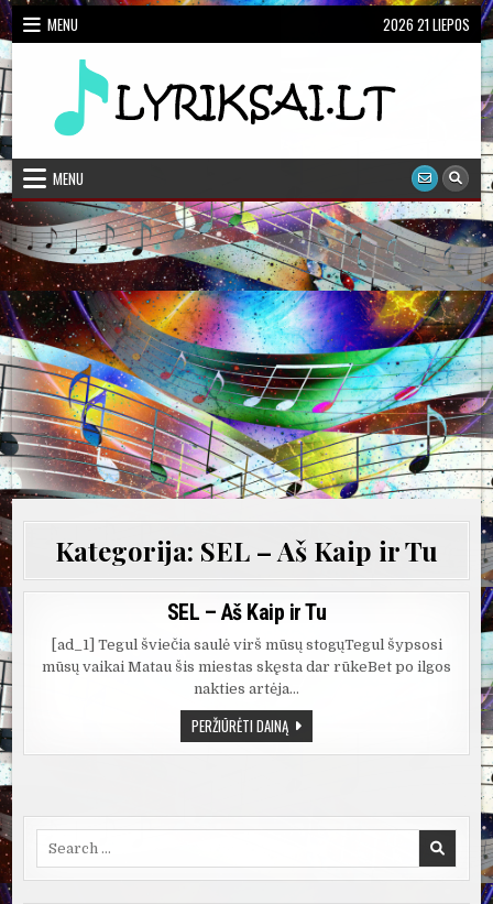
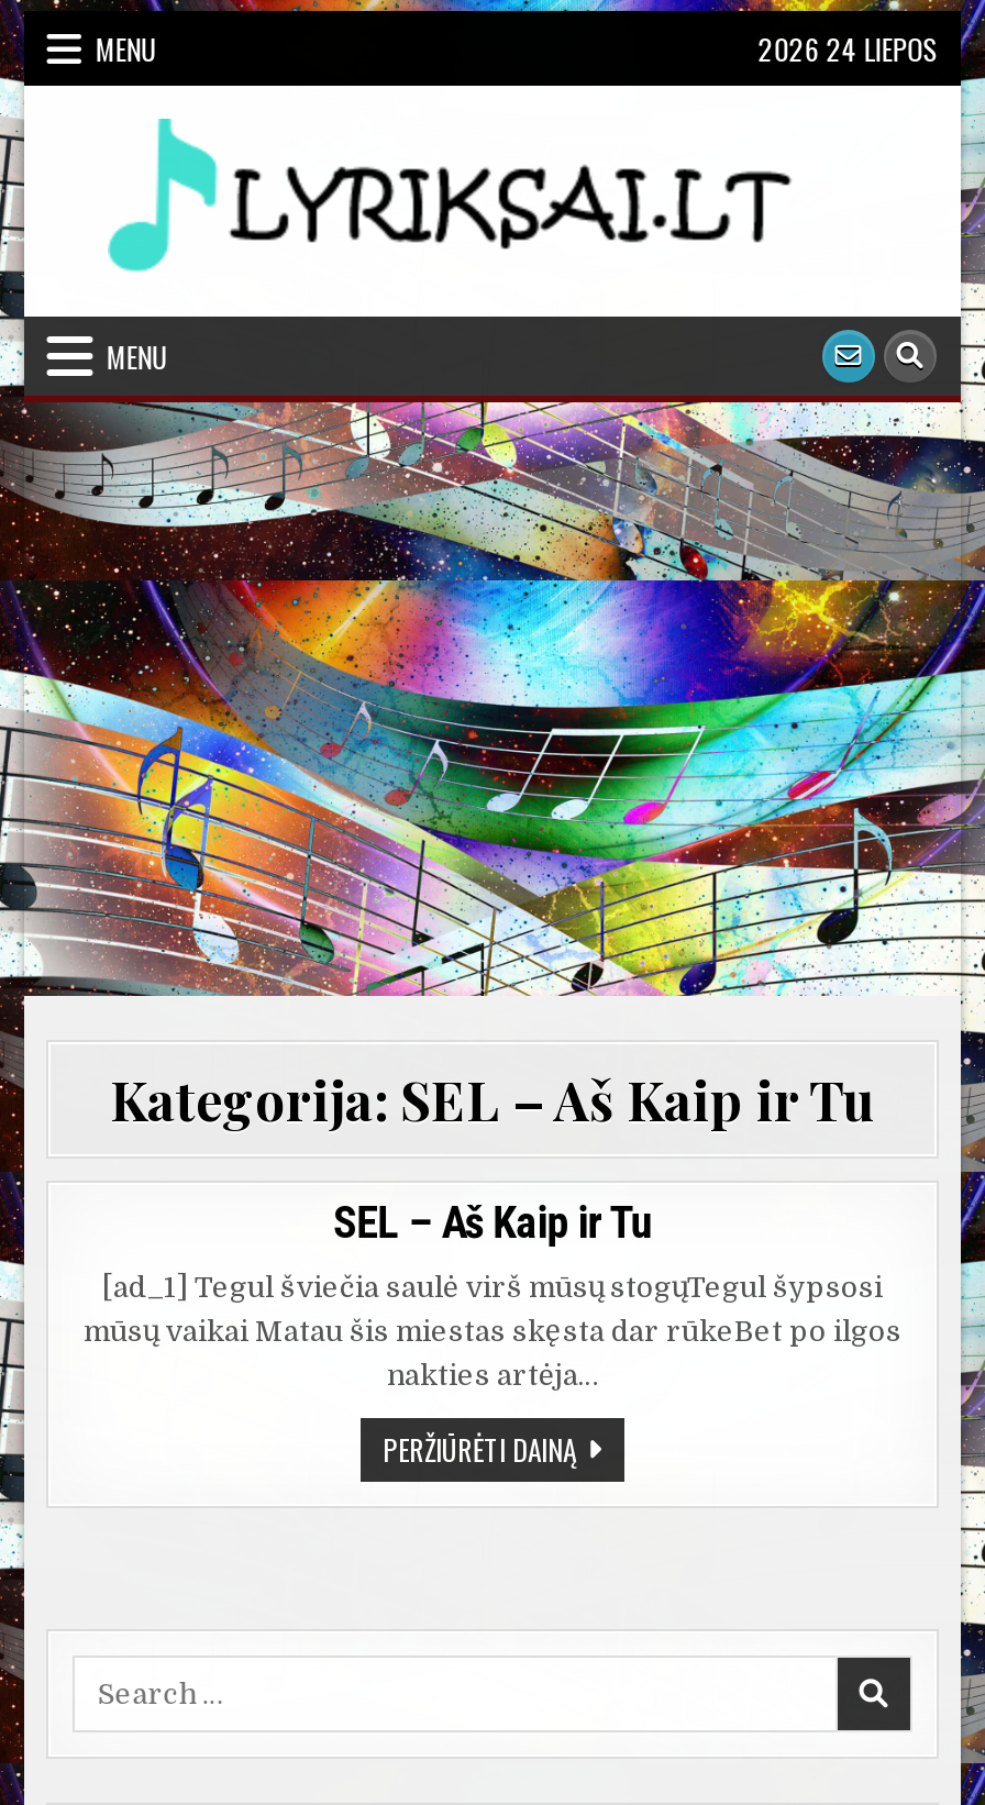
[383,13,470,35] 2026 21 LIEPOS -> [758,26,938,70] 2026 24 LIEPOS

